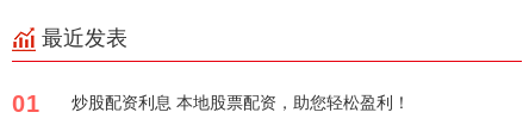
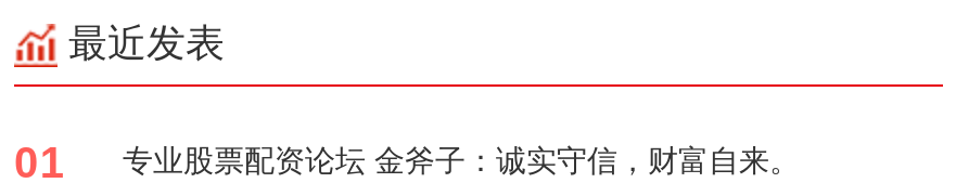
[71,91,410,113] 炒股配资利息 本地股票配资，助您轻松盈利！ -> [123,139,800,180] 专业股票配资论坛 金斧子：诚实守信，财富自来。

